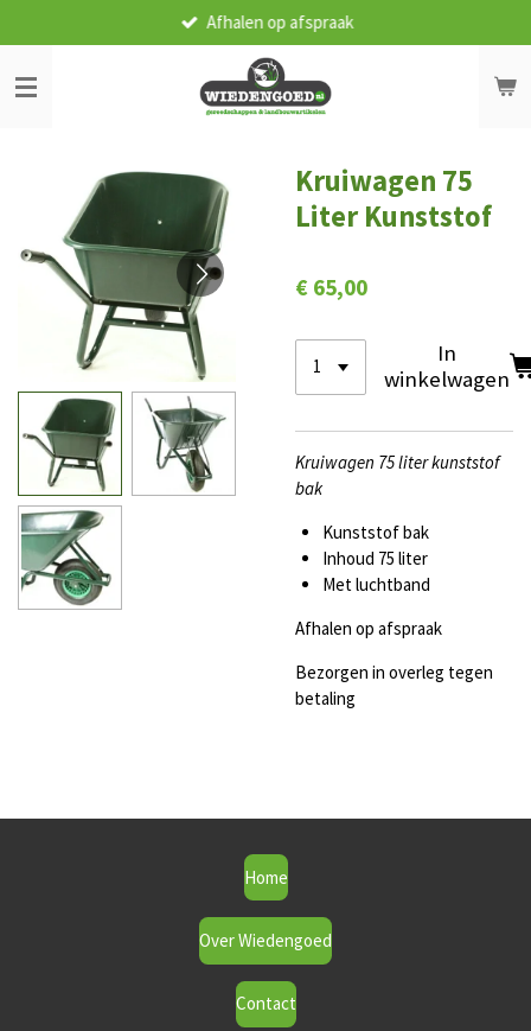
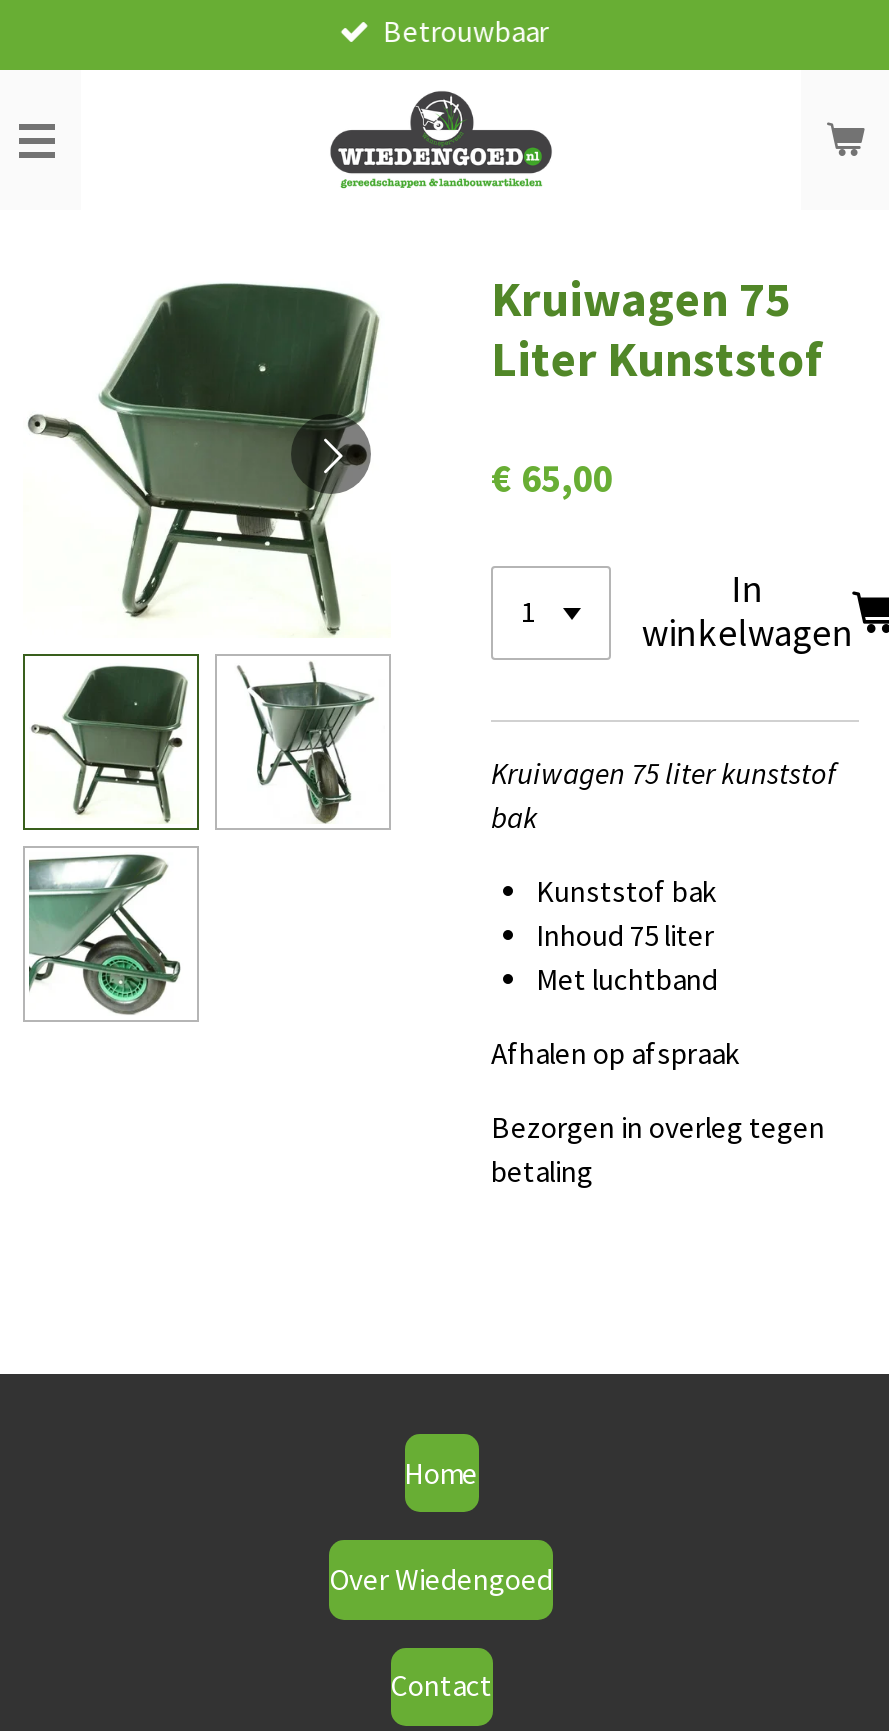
[207,10,354,33] Afhalen op afspraak -> [383,12,549,50] Betrouwbaar

